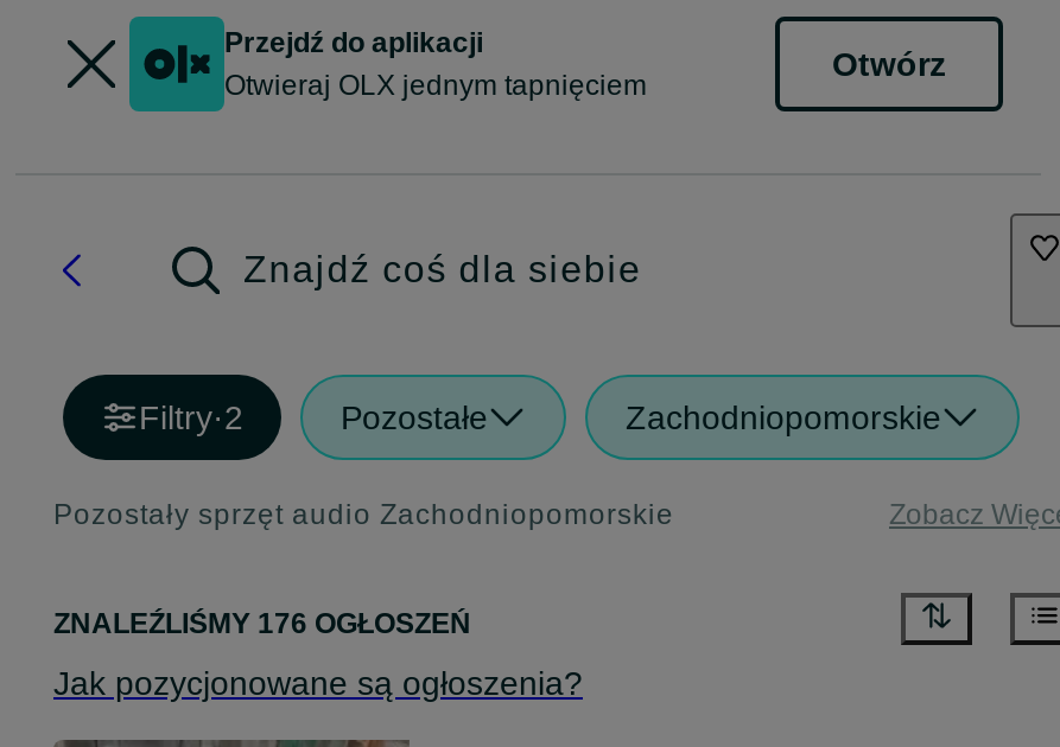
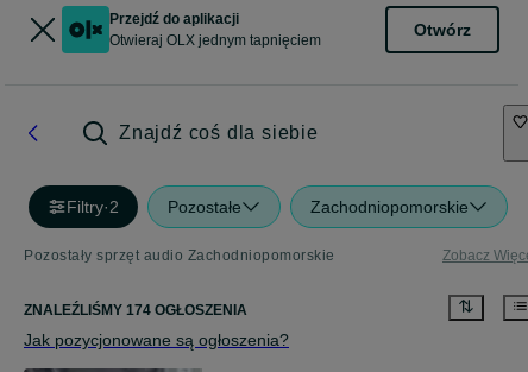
[53,608,471,641] ZNALEŹLIŚMY 176 OGŁOSZEŃ -> [24,302,247,319] ZNALEŹLIŚMY 174 OGŁOSZENIA

